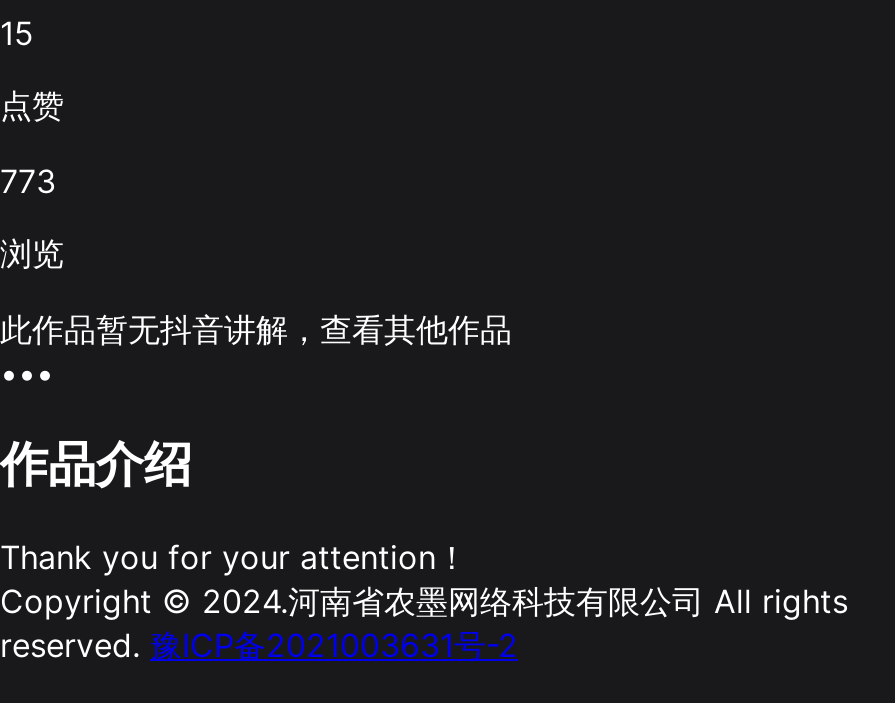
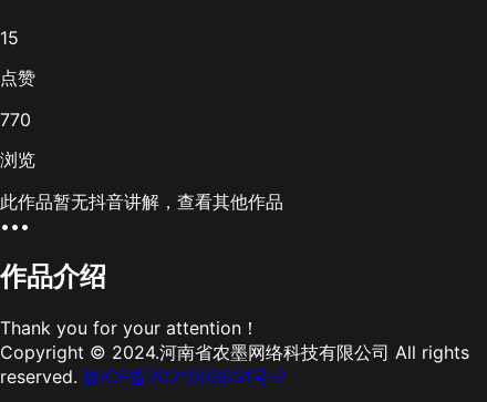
[0,161,56,201] 773 -> [0,108,31,131] 770

